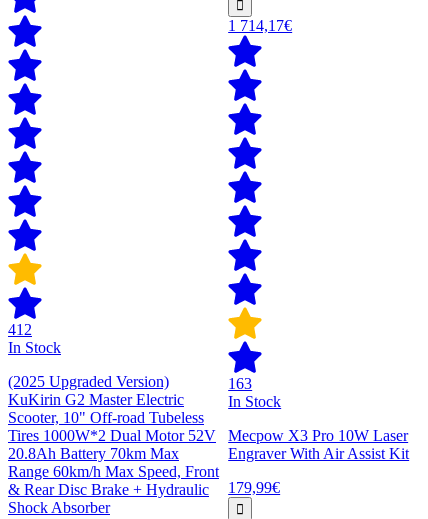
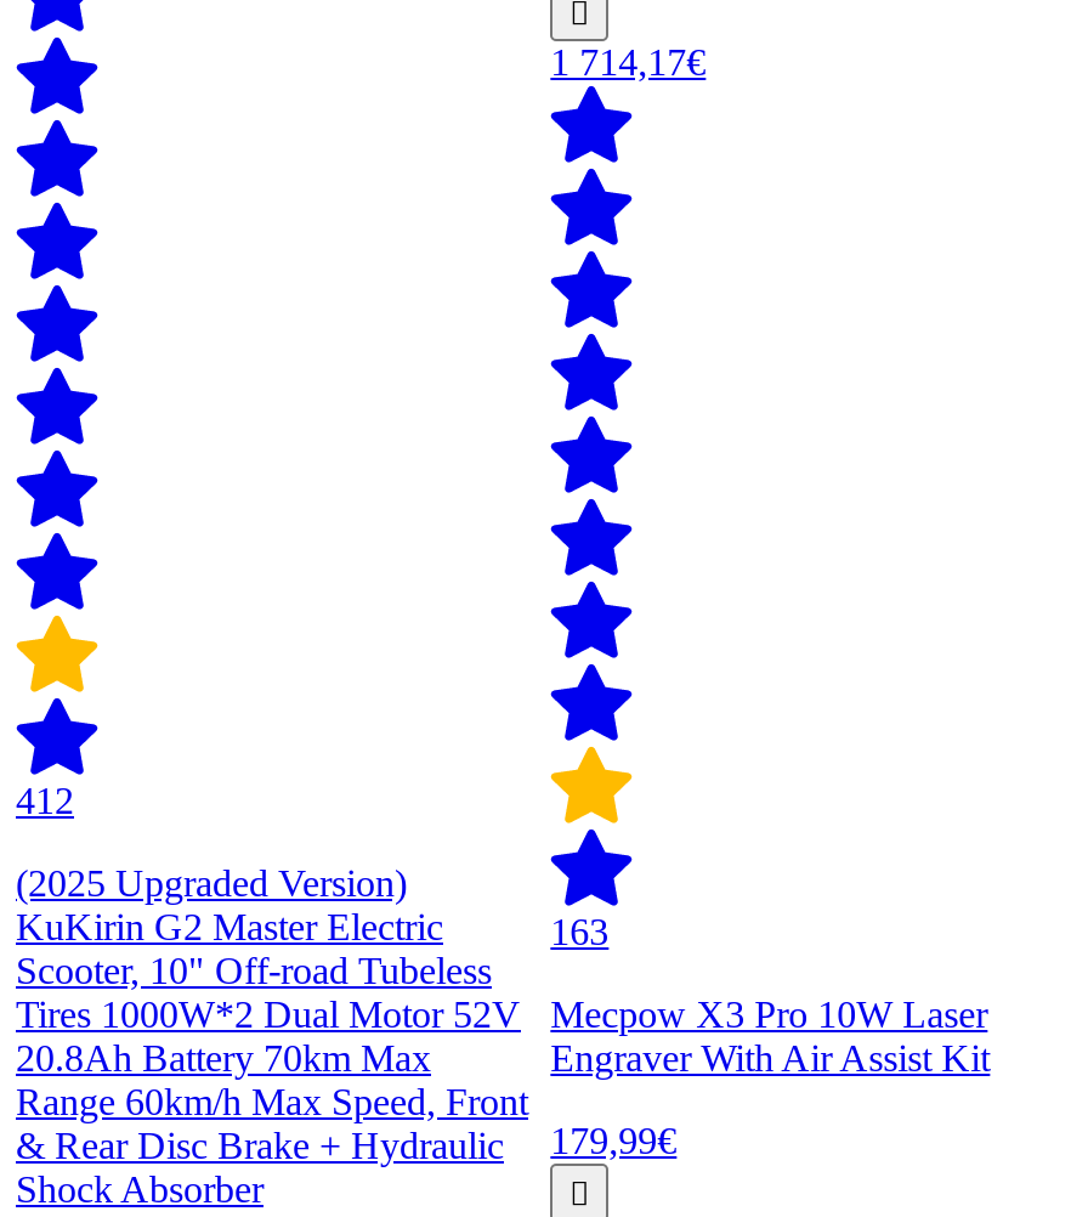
[8,339,61,356] In Stock -> none
[228,393,281,410] In Stock -> none

